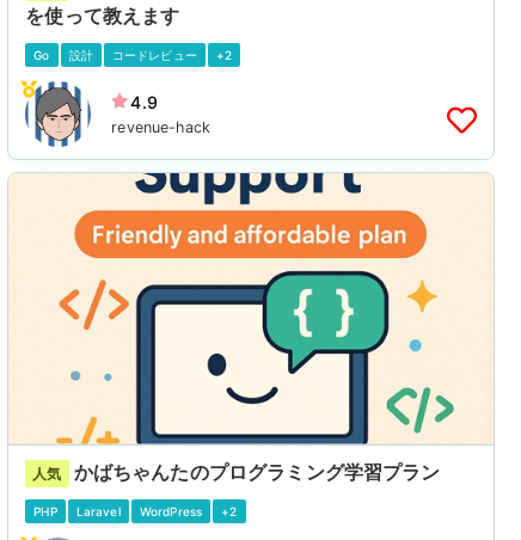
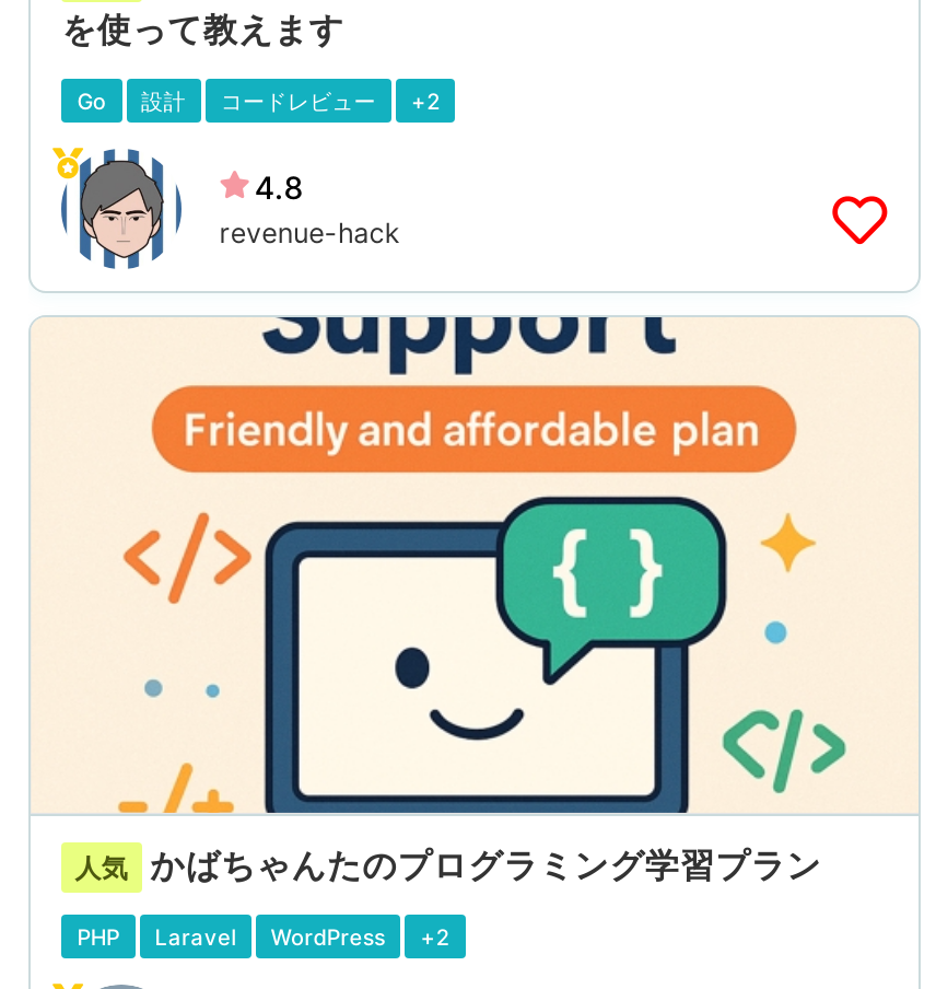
[131,92,158,112] 4.9 -> [255,168,304,205] 4.8

